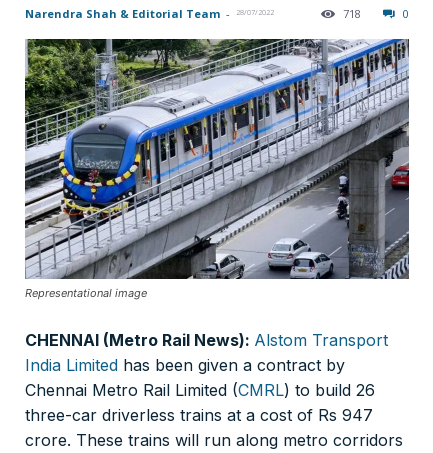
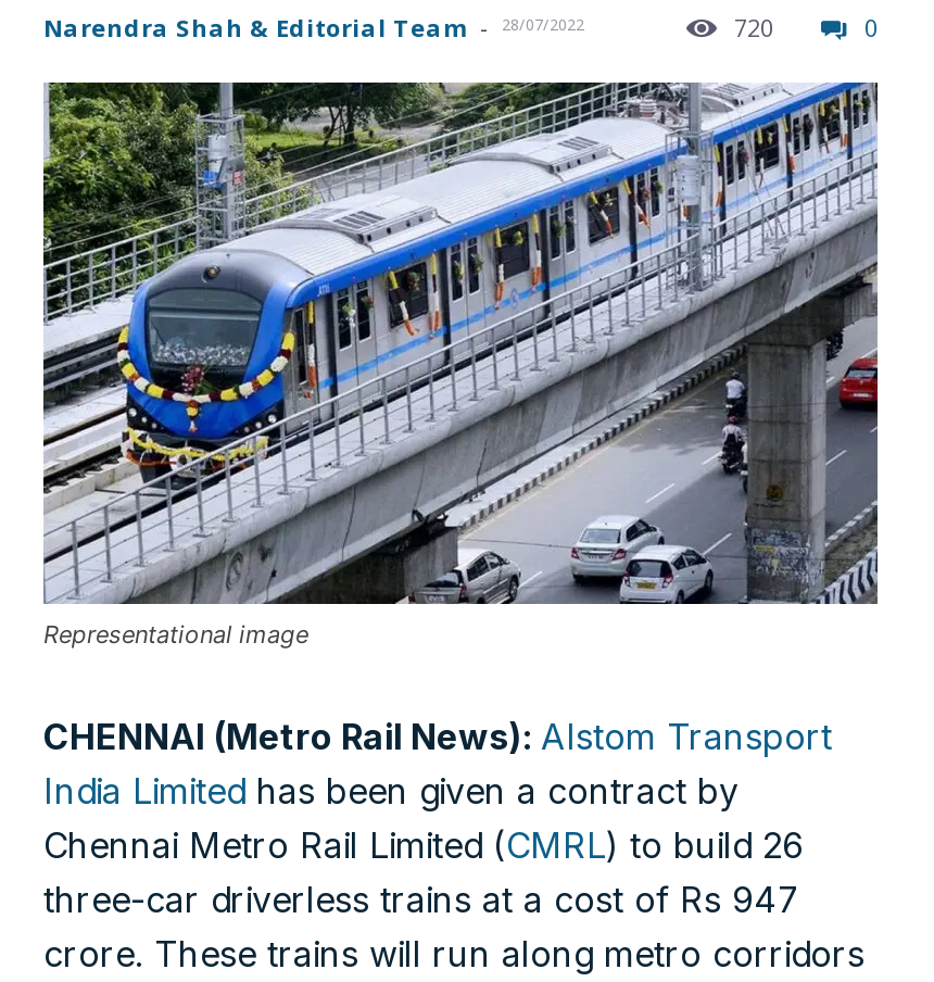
[343,6,361,21] 718 -> [734,11,773,43] 720

